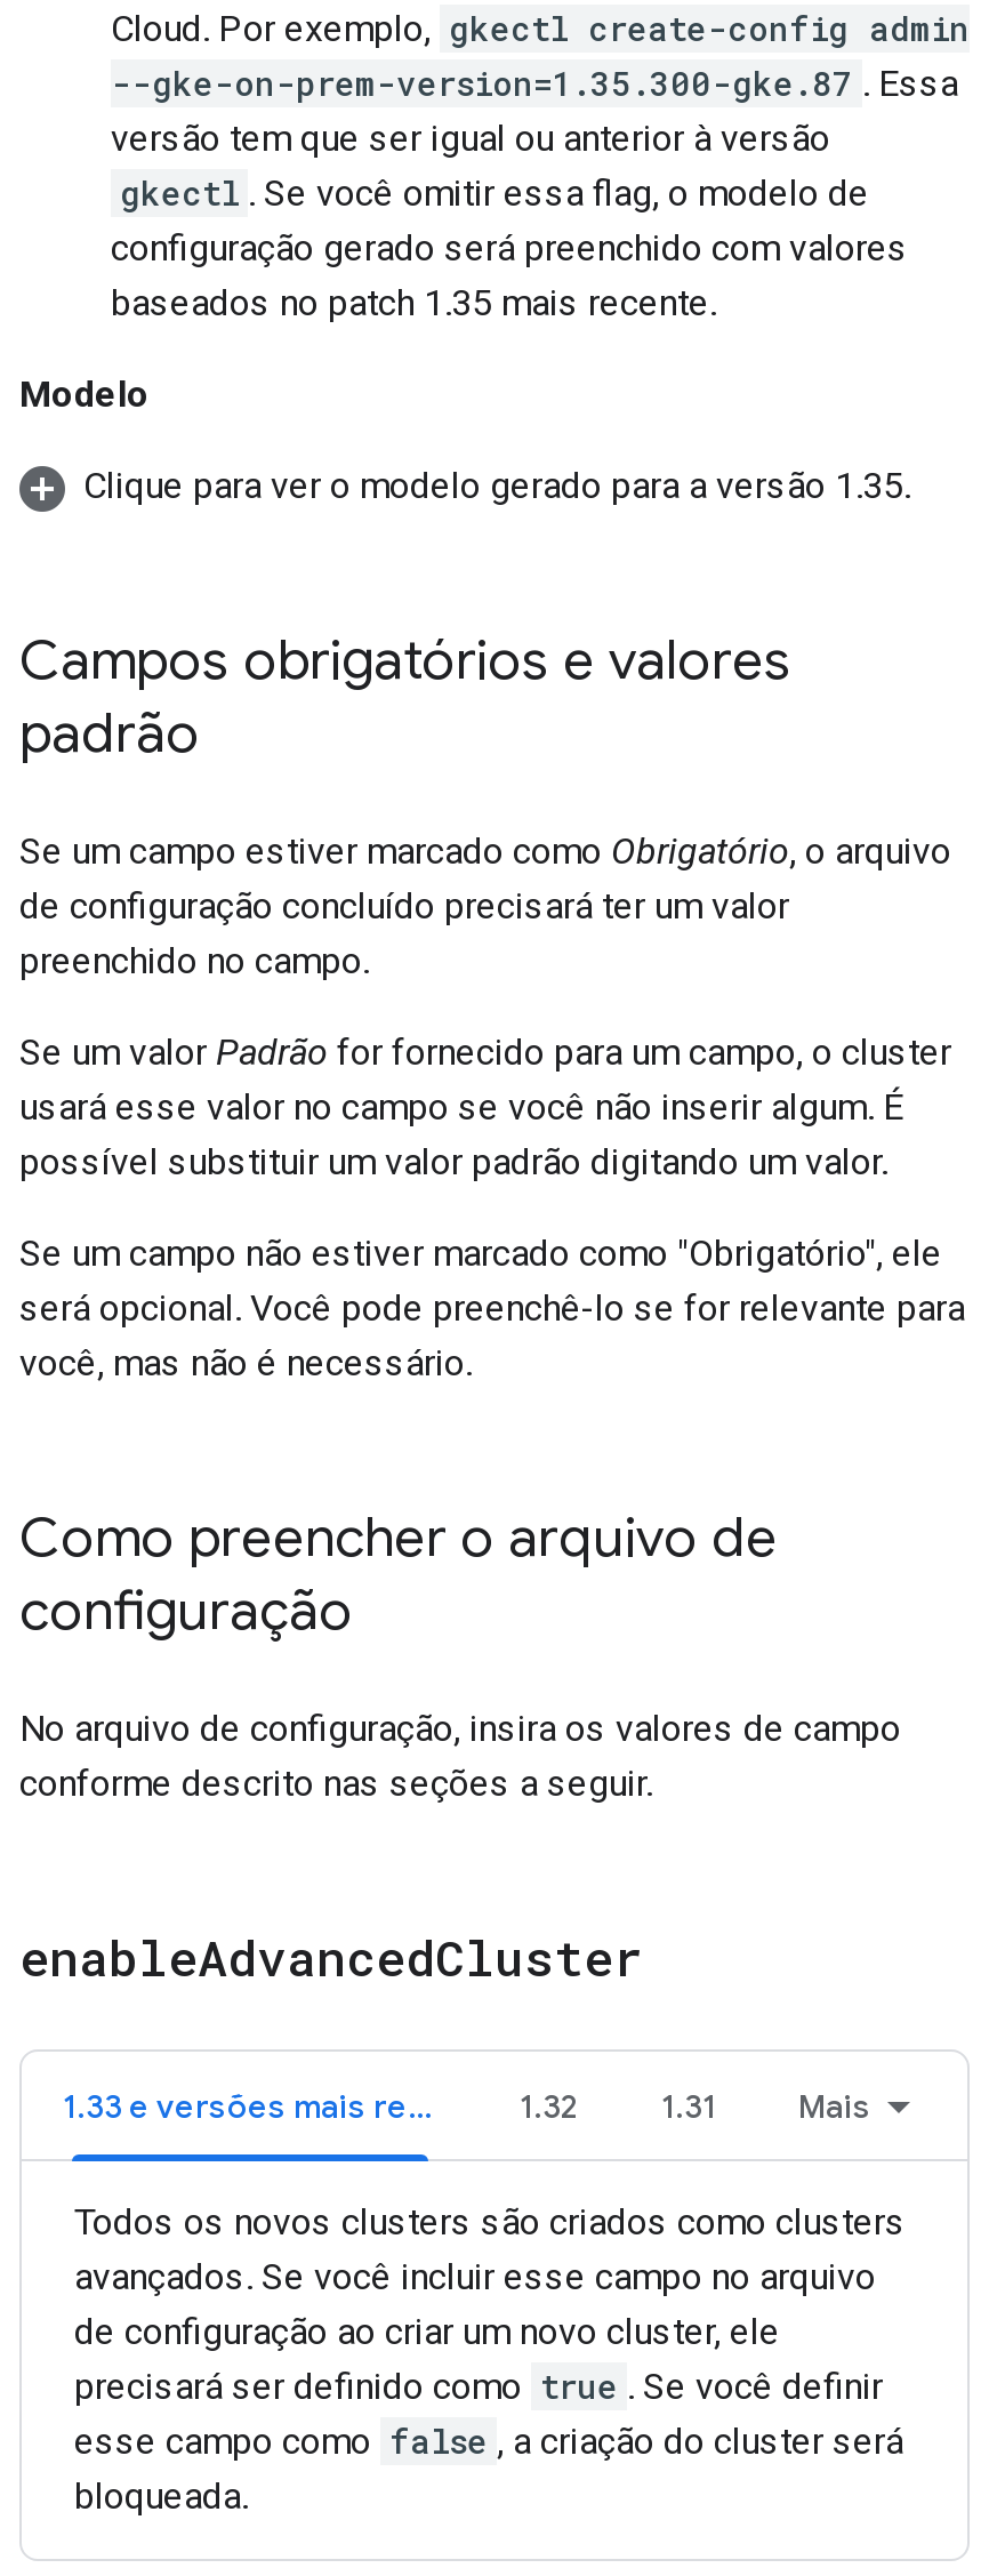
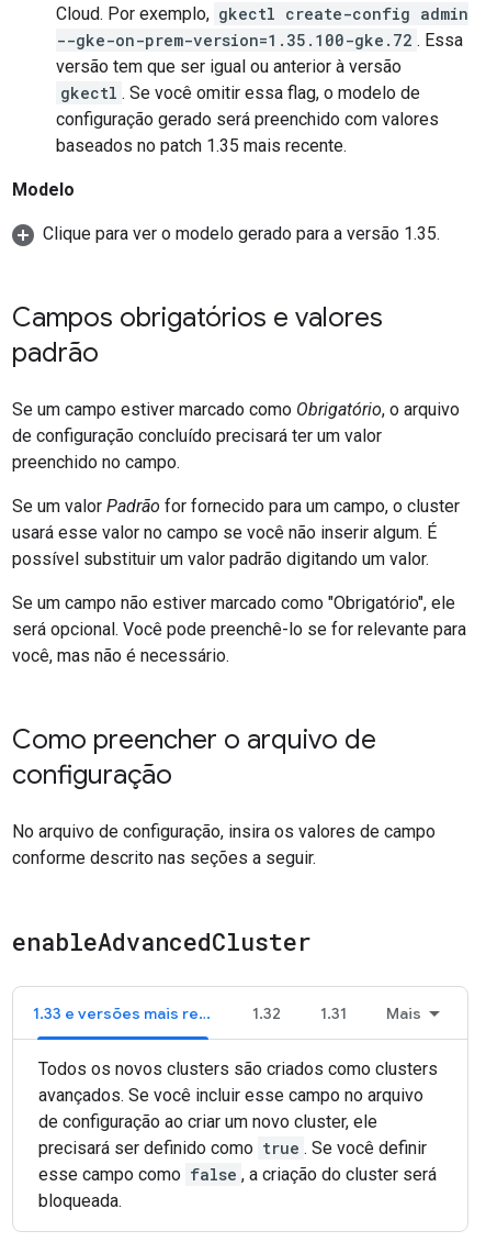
[111,62,958,105] --gke-on-prem-version=1.35.300-gke.87 . Essa -> [56,30,463,51] --gke-on-prem-version=1.35.100-gke.72 . Essa

